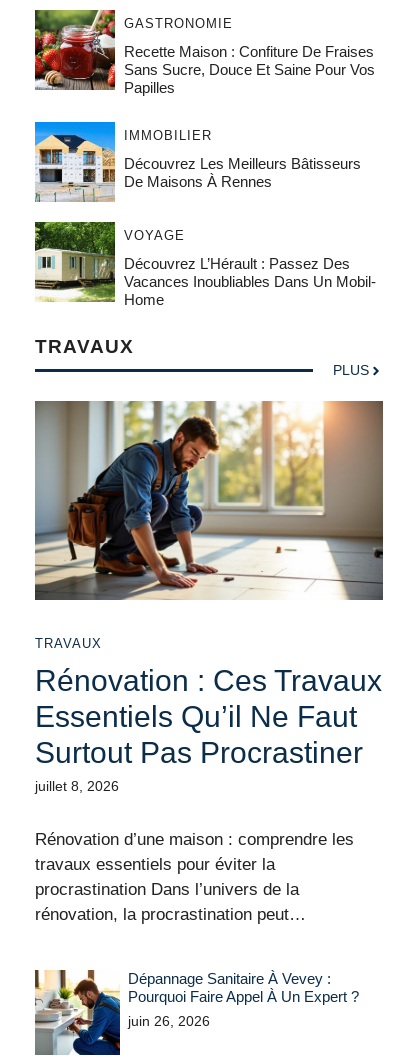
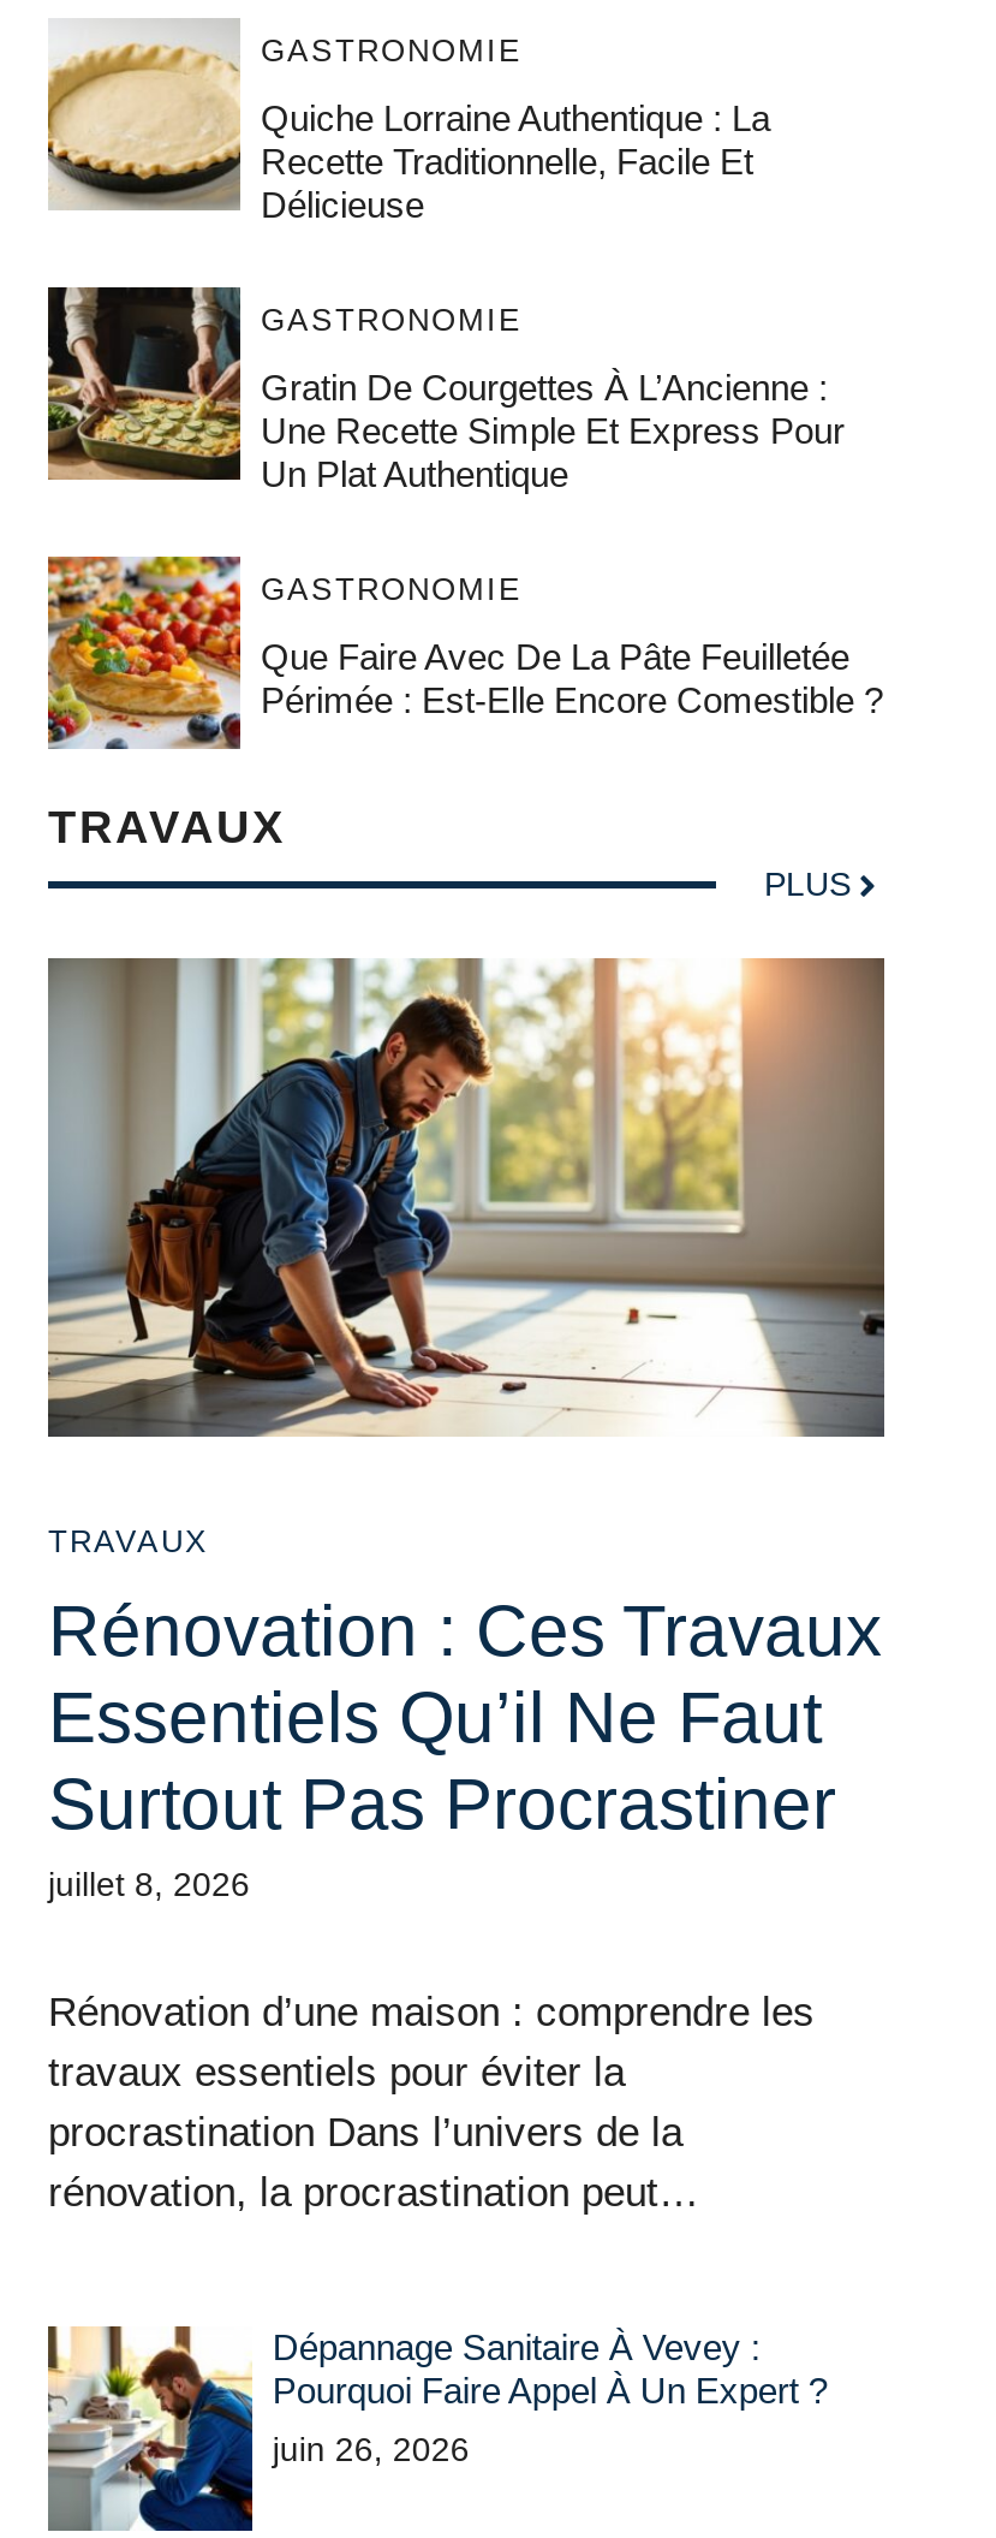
[34,9,374,96] [image] | Recette Maison : Confiture De Fraises | Sans Sucre, Douce Et Saine Pour Vos | Papilles -> [46,18,770,226] [image] | Quiche Lorraine Authentique : La | Recette Traditionnelle, Facile Et | Délicieuse
[34,121,211,202] [image] | IMMOBILIER -> [46,285,523,482] [image] | GASTRONOMIE
[123,155,360,190] Découvrez Les Meilleurs Bâtisseurs | De Maisons À Rennes -> [261,368,845,495] Gratin De Courgettes À L’Ancienne : | Une Recette Simple Et Express Pour | Un Plat Authentique
[34,221,184,314] [image] | VOYAGE -> [46,528,523,751] [image] | GASTRONOMIE
[123,255,375,308] Découvrez L’Hérault : Passez Des | Vacances Inoubliables Dans Un Mobil- | Home -> [261,637,883,721] Que Faire Avec De La Pâte Feuilletée | Périmée : Est-Elle Encore Comestible ?

